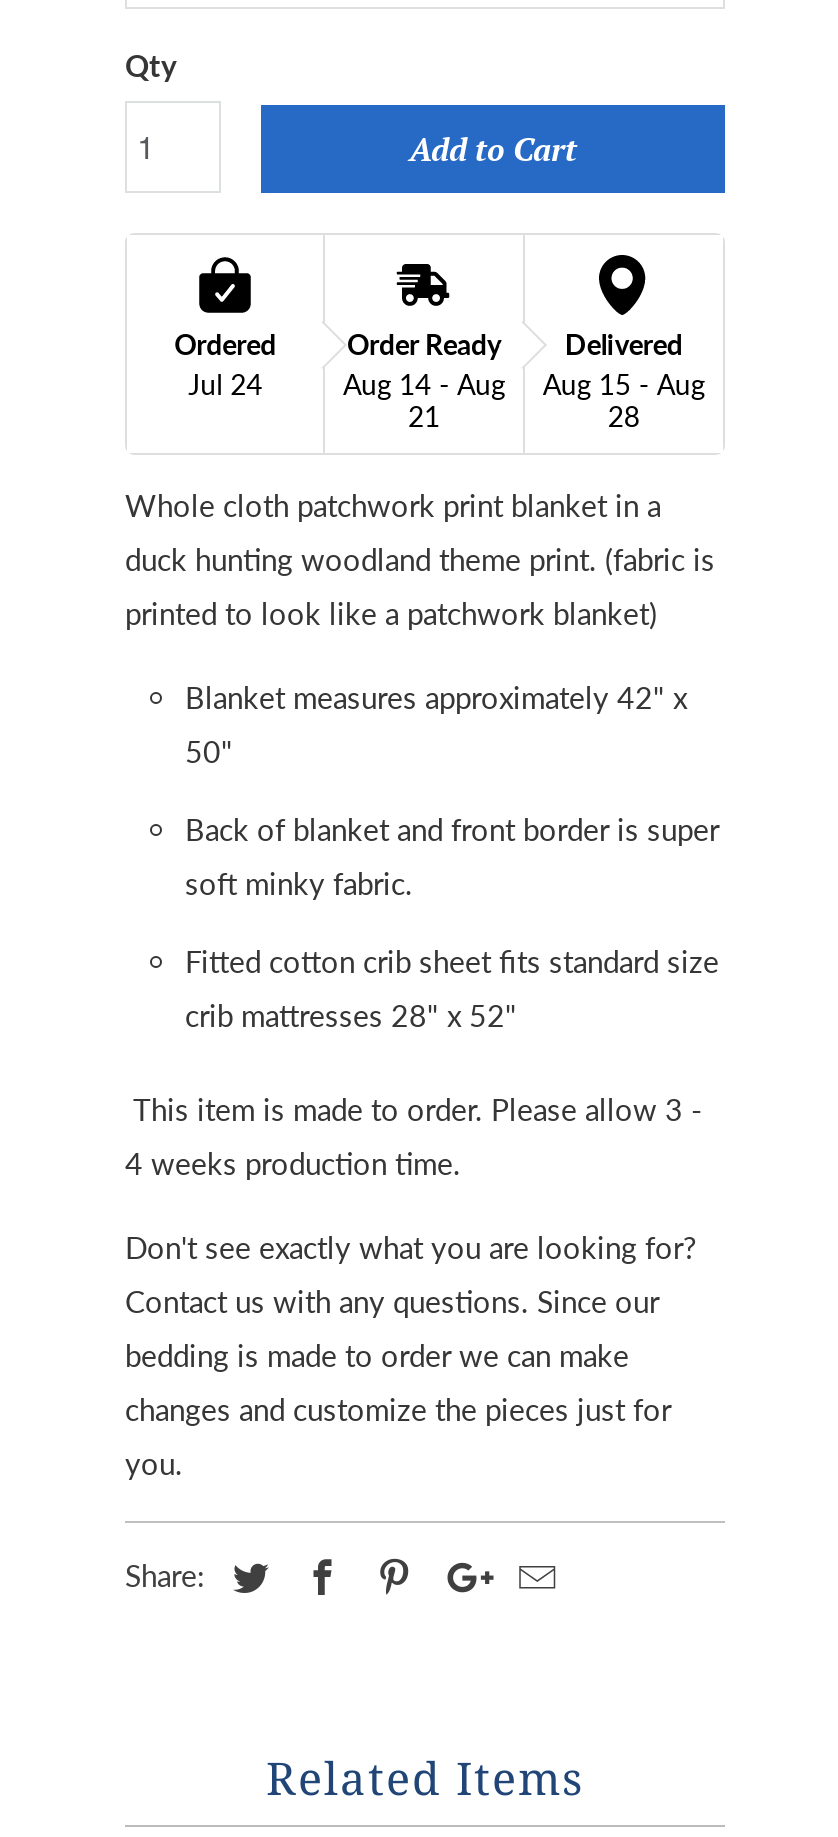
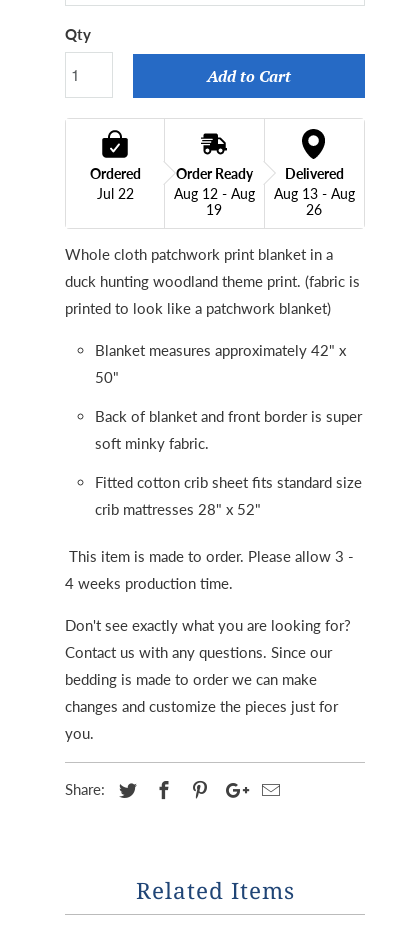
[188,367,262,401] Jul 24 -> [97,184,134,201] Jul 22
[343,367,505,401] Aug 14 - Aug -> [174,184,255,201] Aug 12 - Aug
[543,367,705,401] Aug 15 - Aug -> [274,184,355,201] Aug 13 - Aug
[408,399,440,433] 21 -> [206,200,222,217] 19
[608,399,640,433] 28 -> [306,200,322,217] 26

